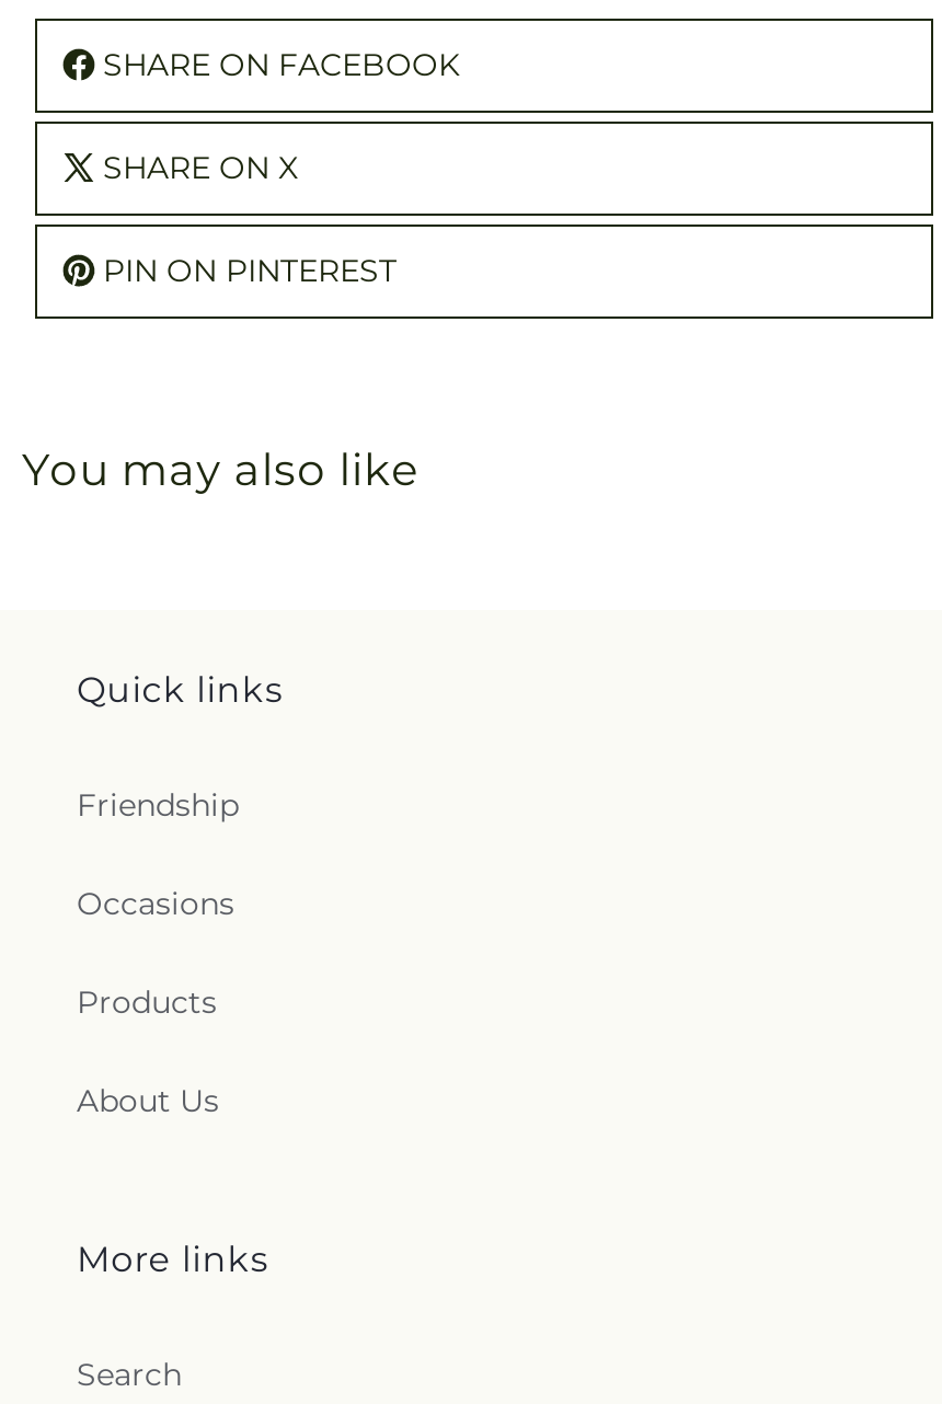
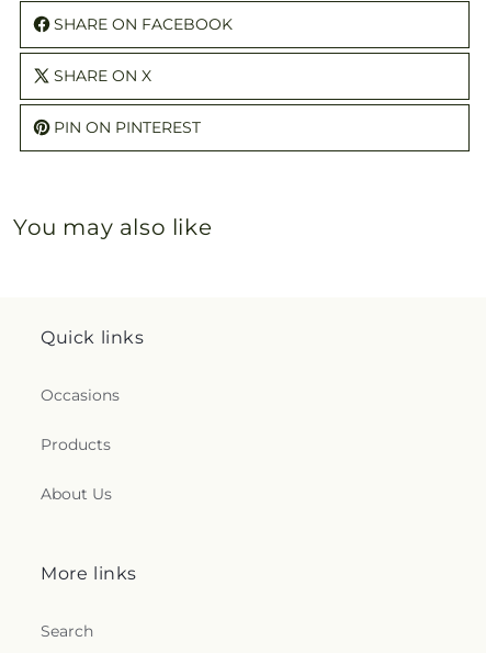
[77,785,239,825] Friendship -> none

